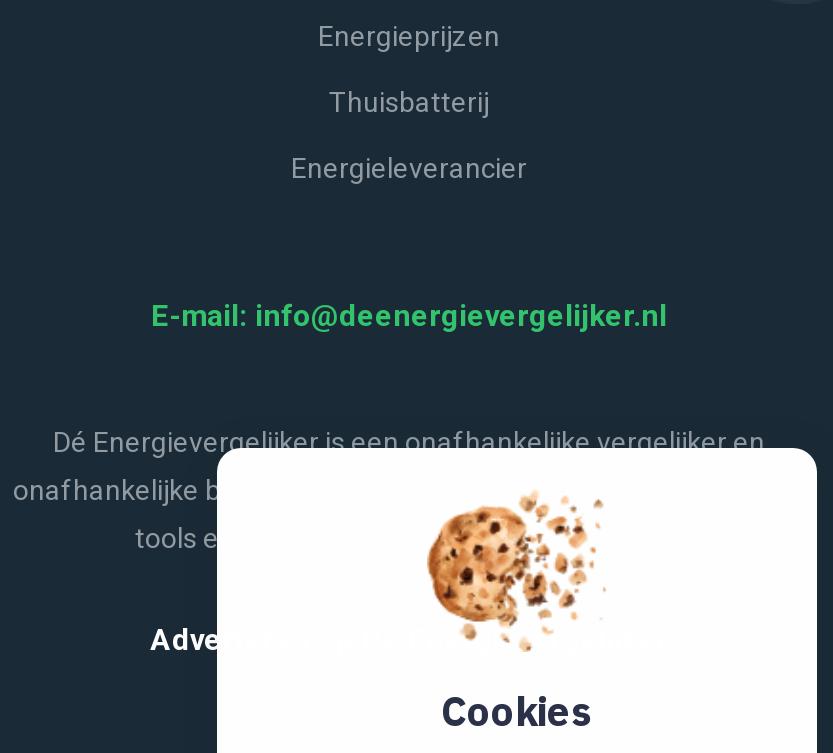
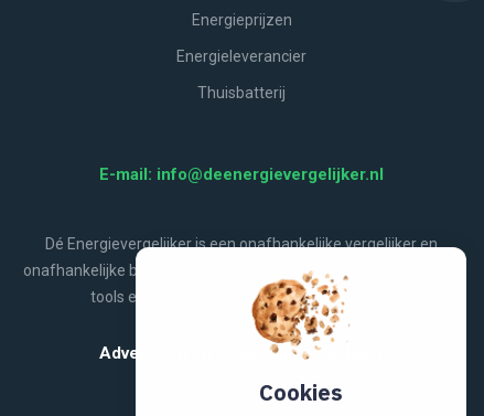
moved [329,86,489,118] -> [197,84,286,102]: Thuisbatterij
moved [291,152,527,184] -> [176,47,306,65]: Energieleverancier

